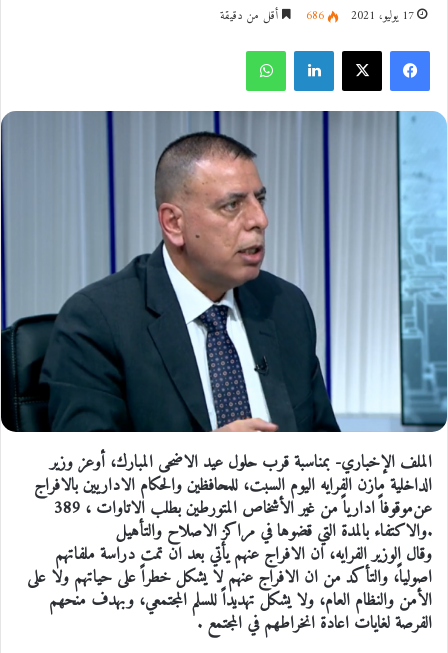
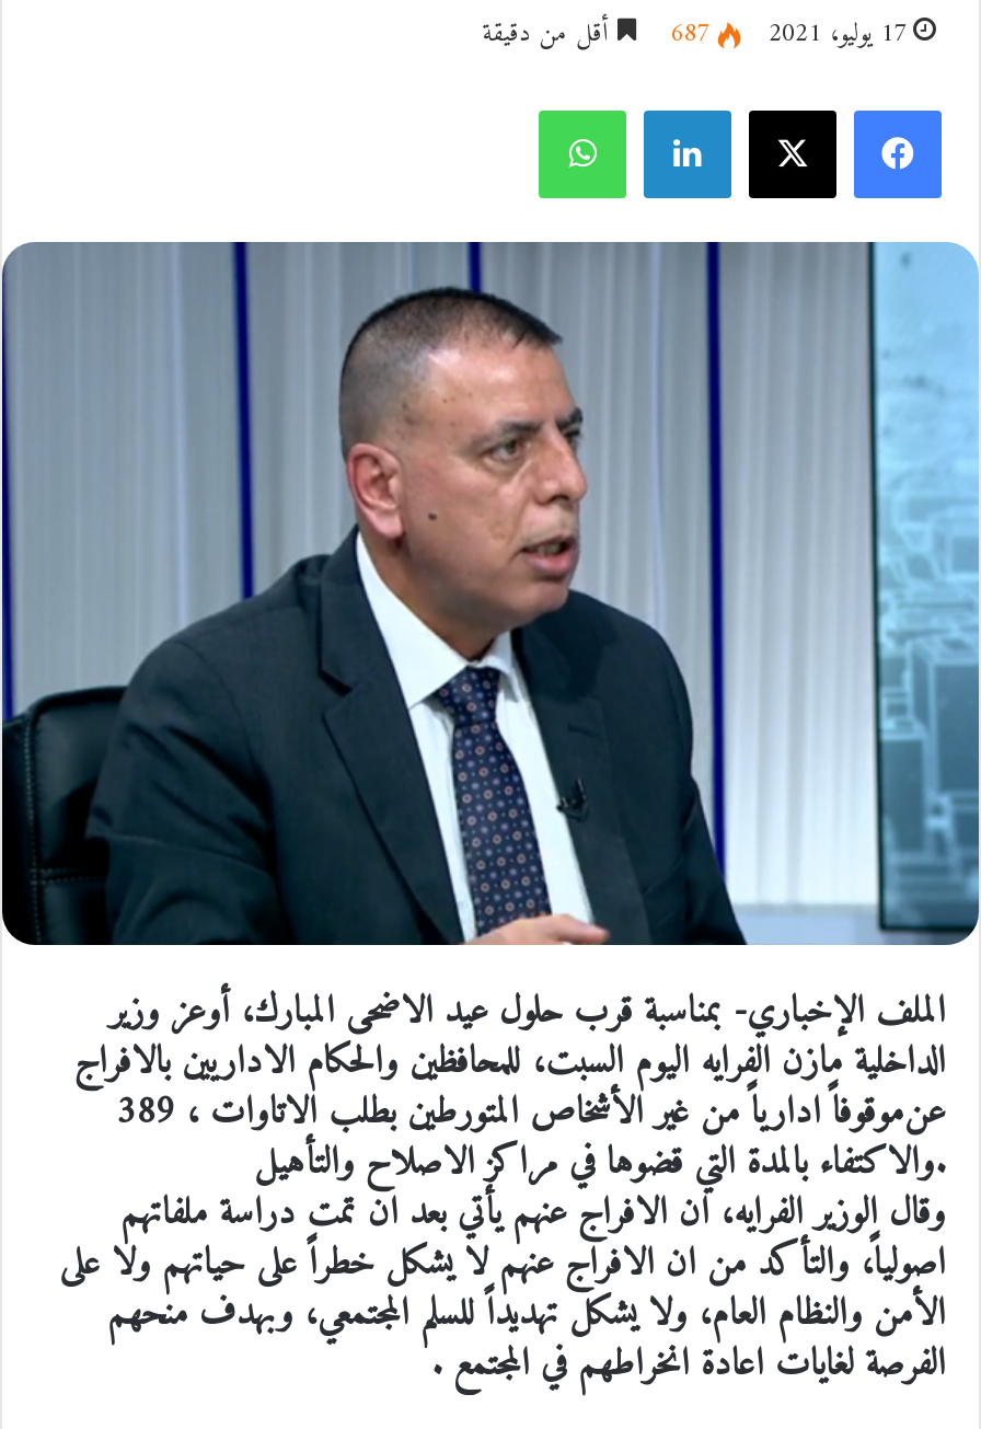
[220,6,324,27] 686 أقل من دقيقة -> [482,11,709,57] 687 أقل من دقيقة

